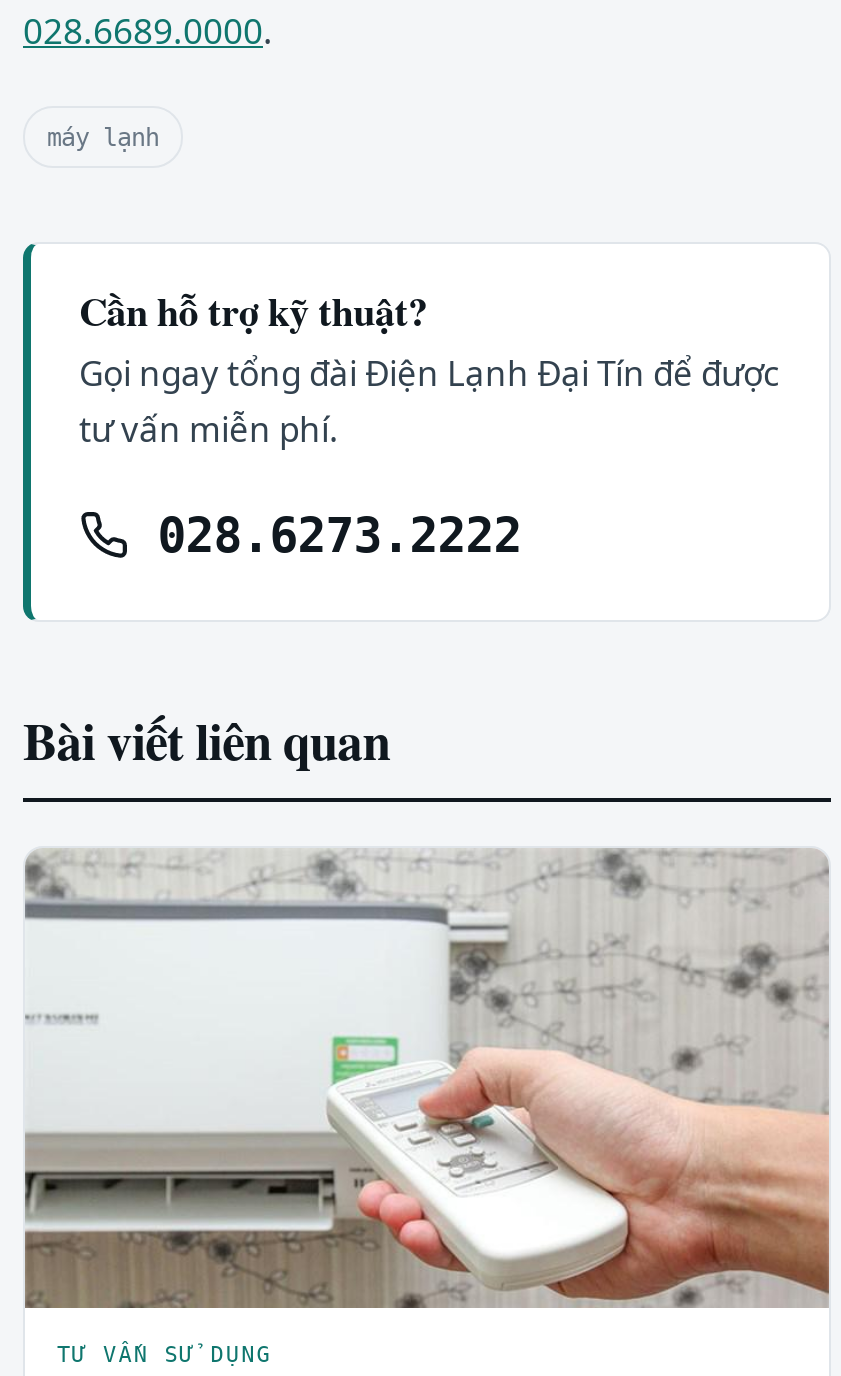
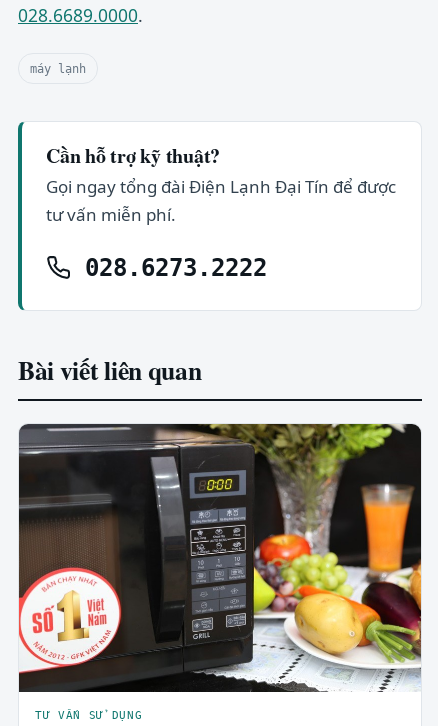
[23,848,829,1310] [image] -> [18,423,422,693] [image]

